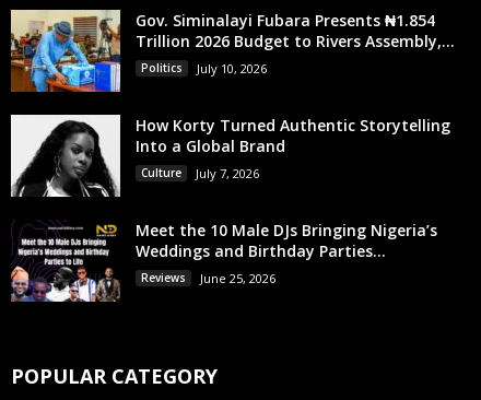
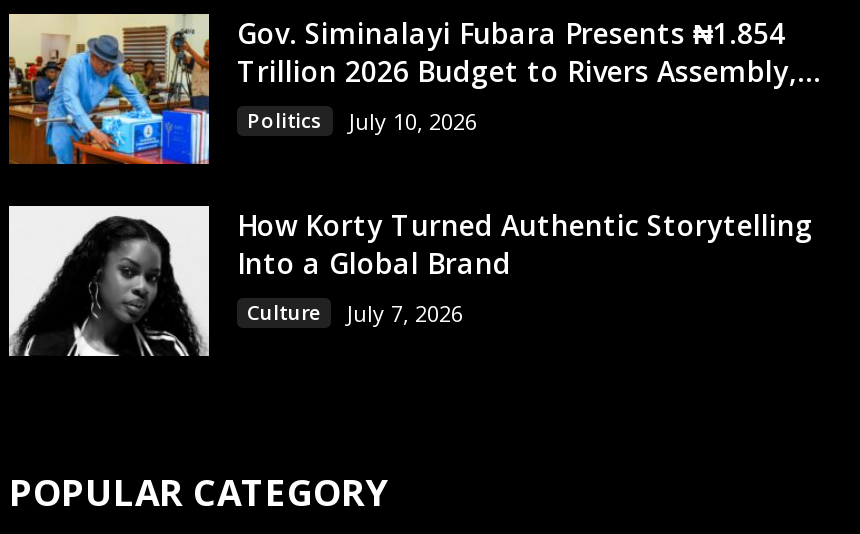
[10,220,437,303] [image] | Meet the 10 Male DJs Bringing Nigeria’s | Weddings and Birthday Parties... | Reviews | June 25, 2026 -> none

